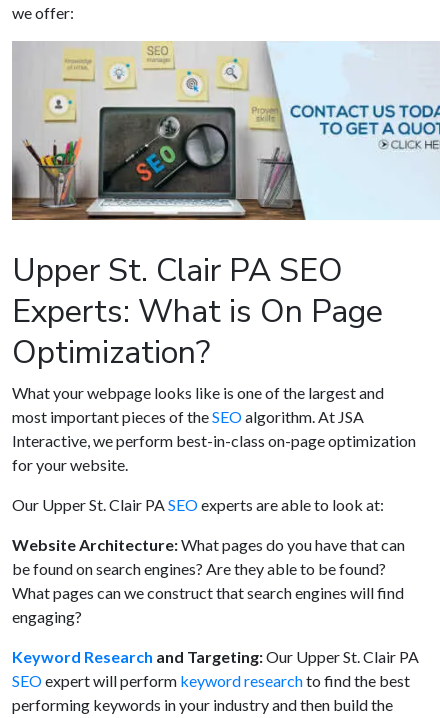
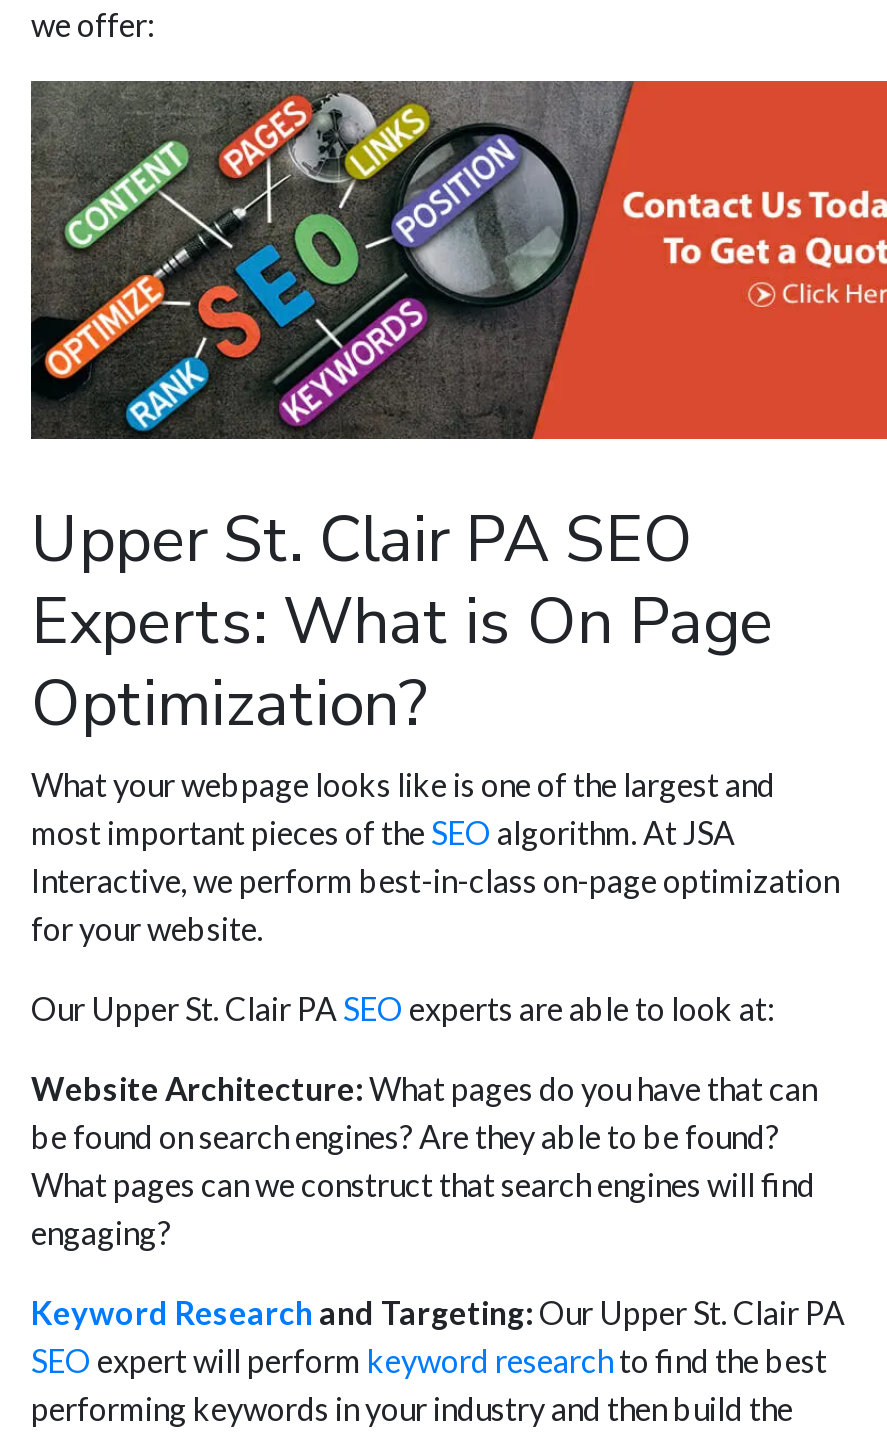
[11,40,437,221] [image] -> [31,78,881,442] [image]

